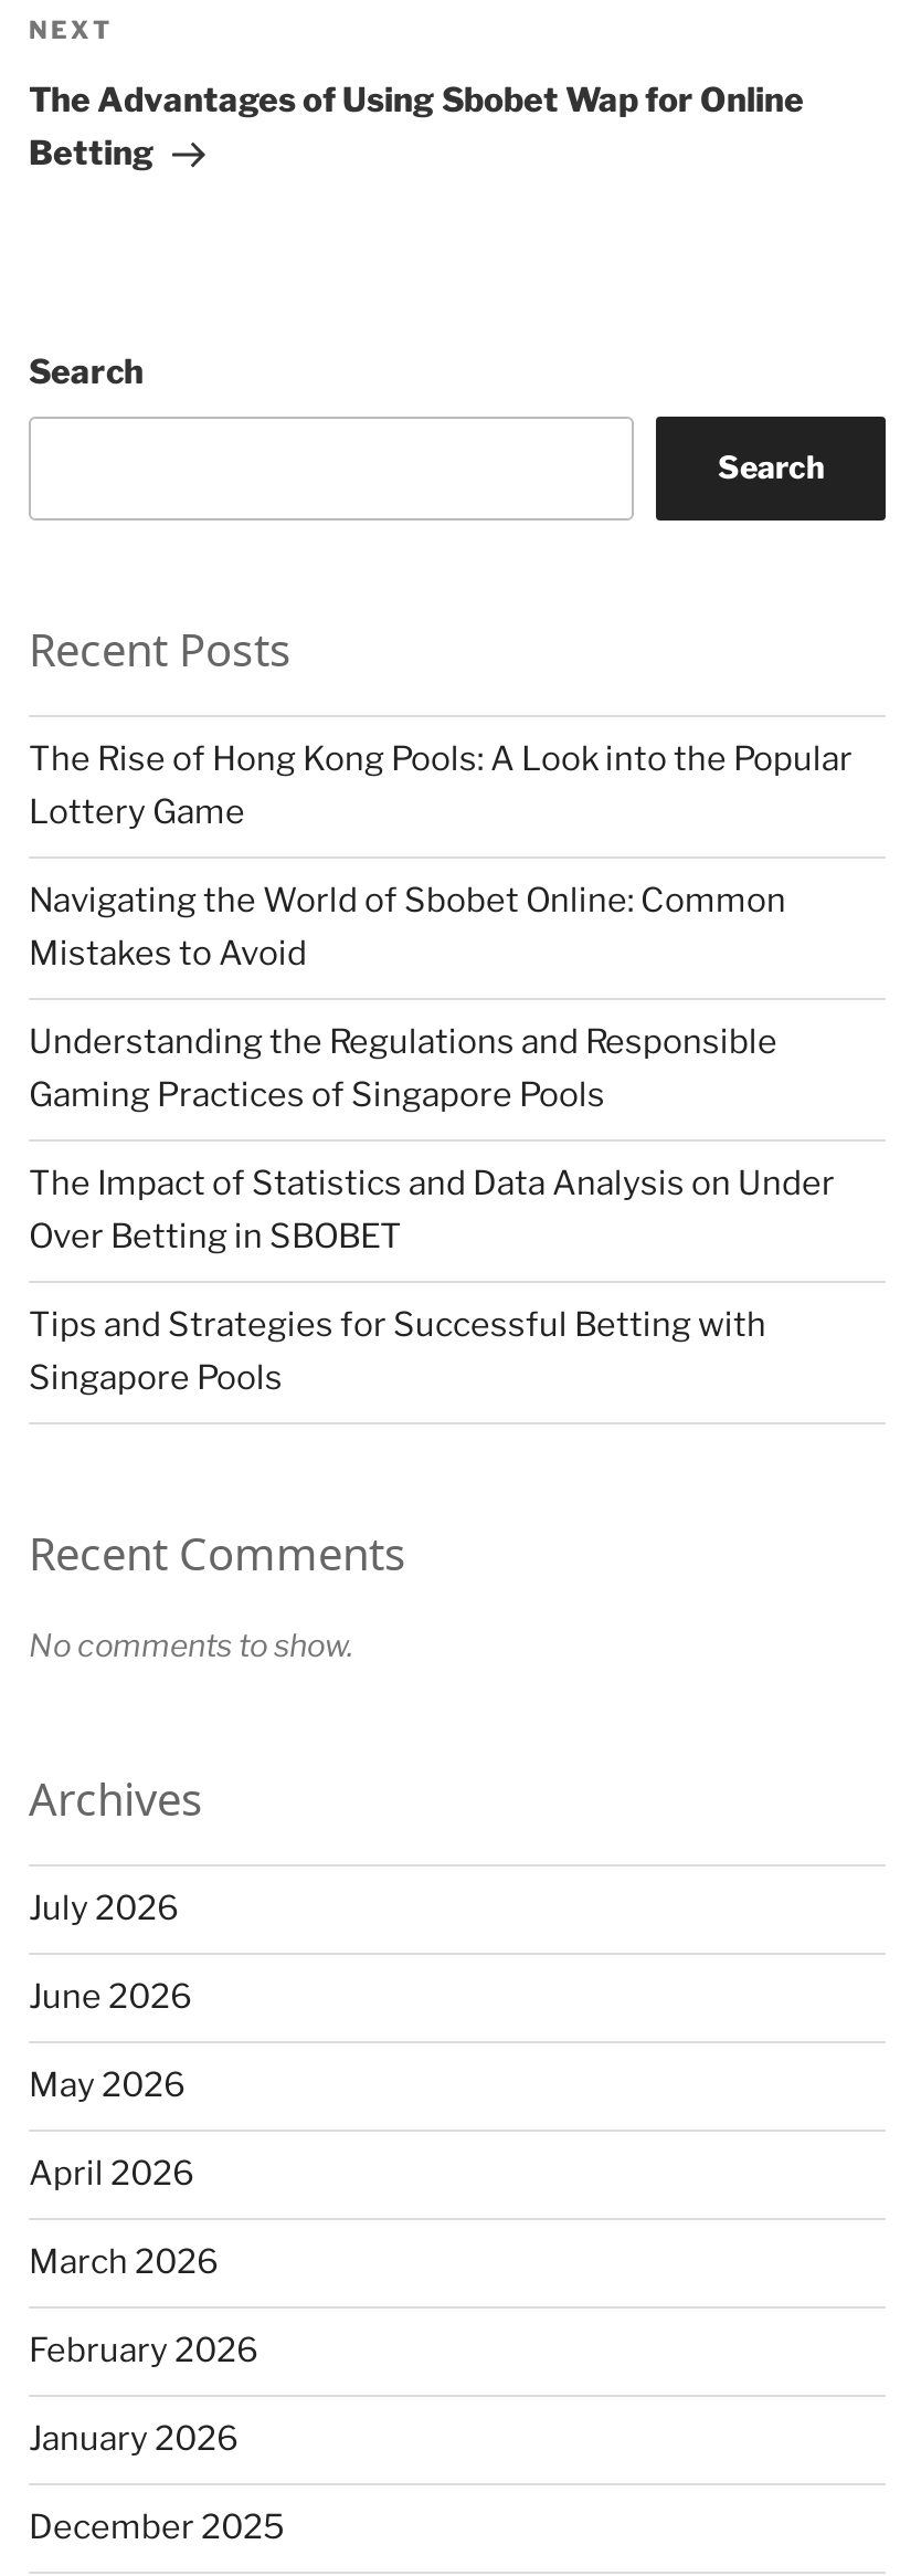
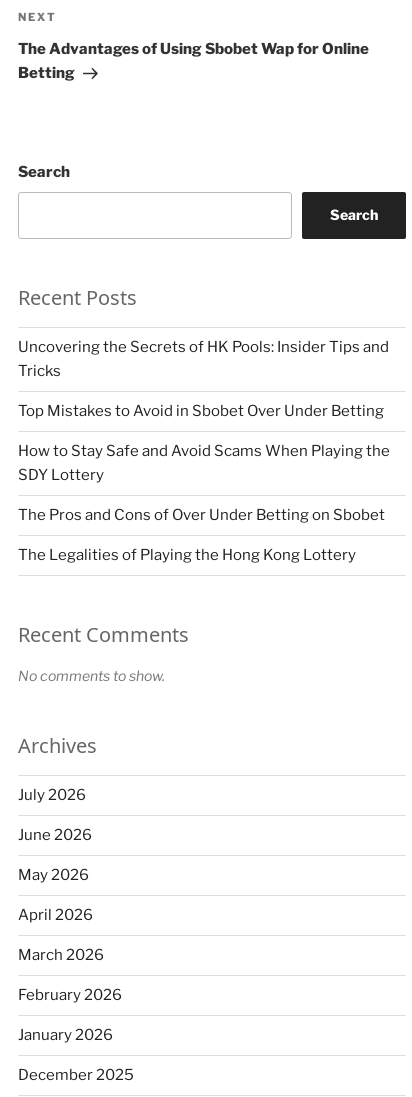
[29,740,853,833] The Rise of Hong Kong Pools: A Look into the Popular | Lottery Game -> [18,338,389,380] Uncovering the Secrets of HK Pools: Insider Tips and | Tricks
[29,881,786,974] Navigating the World of Sbobet Online: Common | Mistakes to Avoid -> [18,402,384,420] Top Mistakes to Avoid in Sbobet Over Under Betting
[29,1023,777,1115] Understanding the Regulations and Responsible | Gaming Practices of Singapore Pools -> [18,442,390,484] How to Stay Safe and Avoid Scams When Playing the | SDY Lottery
[29,1164,835,1257] The Impact of Statistics and Data Analysis on Under | Over Betting in SBOBET -> [18,506,385,524] The Pros and Cons of Over Under Betting on Sbobet
[29,1306,766,1398] Tips and Strategies for Successful Betting with | Singapore Pools -> [18,546,356,564] The Legalities of Playing the Hong Kong Lottery

